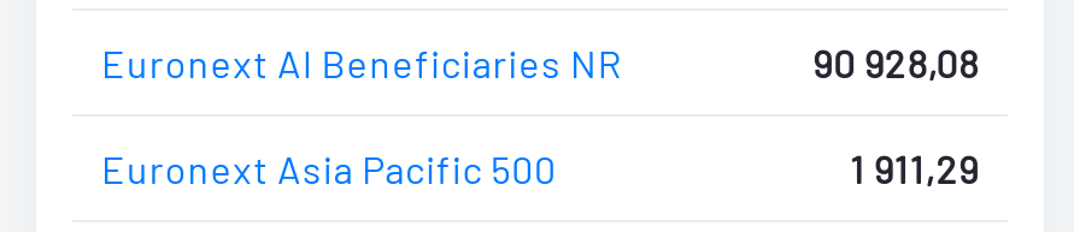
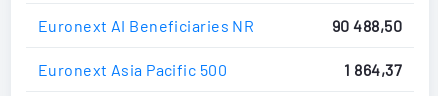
[812,40,979,85] 90 928,08 -> [332,16,402,35] 90 488,50
[850,145,979,191] 1 911,29 -> [344,60,402,79] 1 864,37

